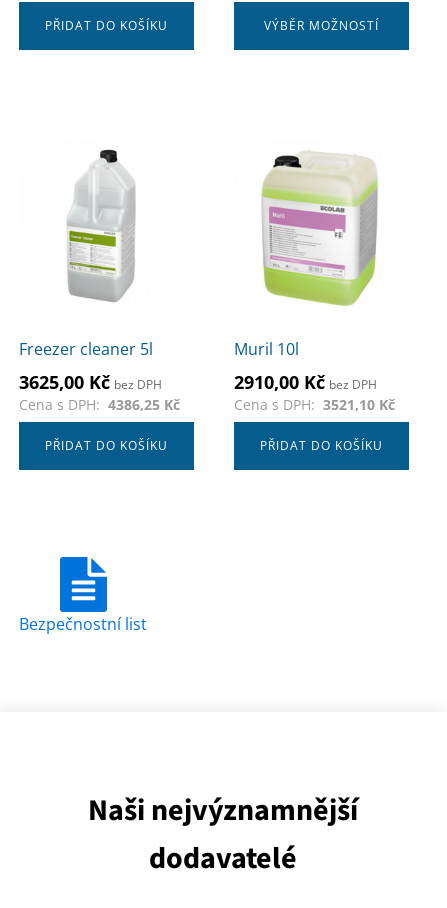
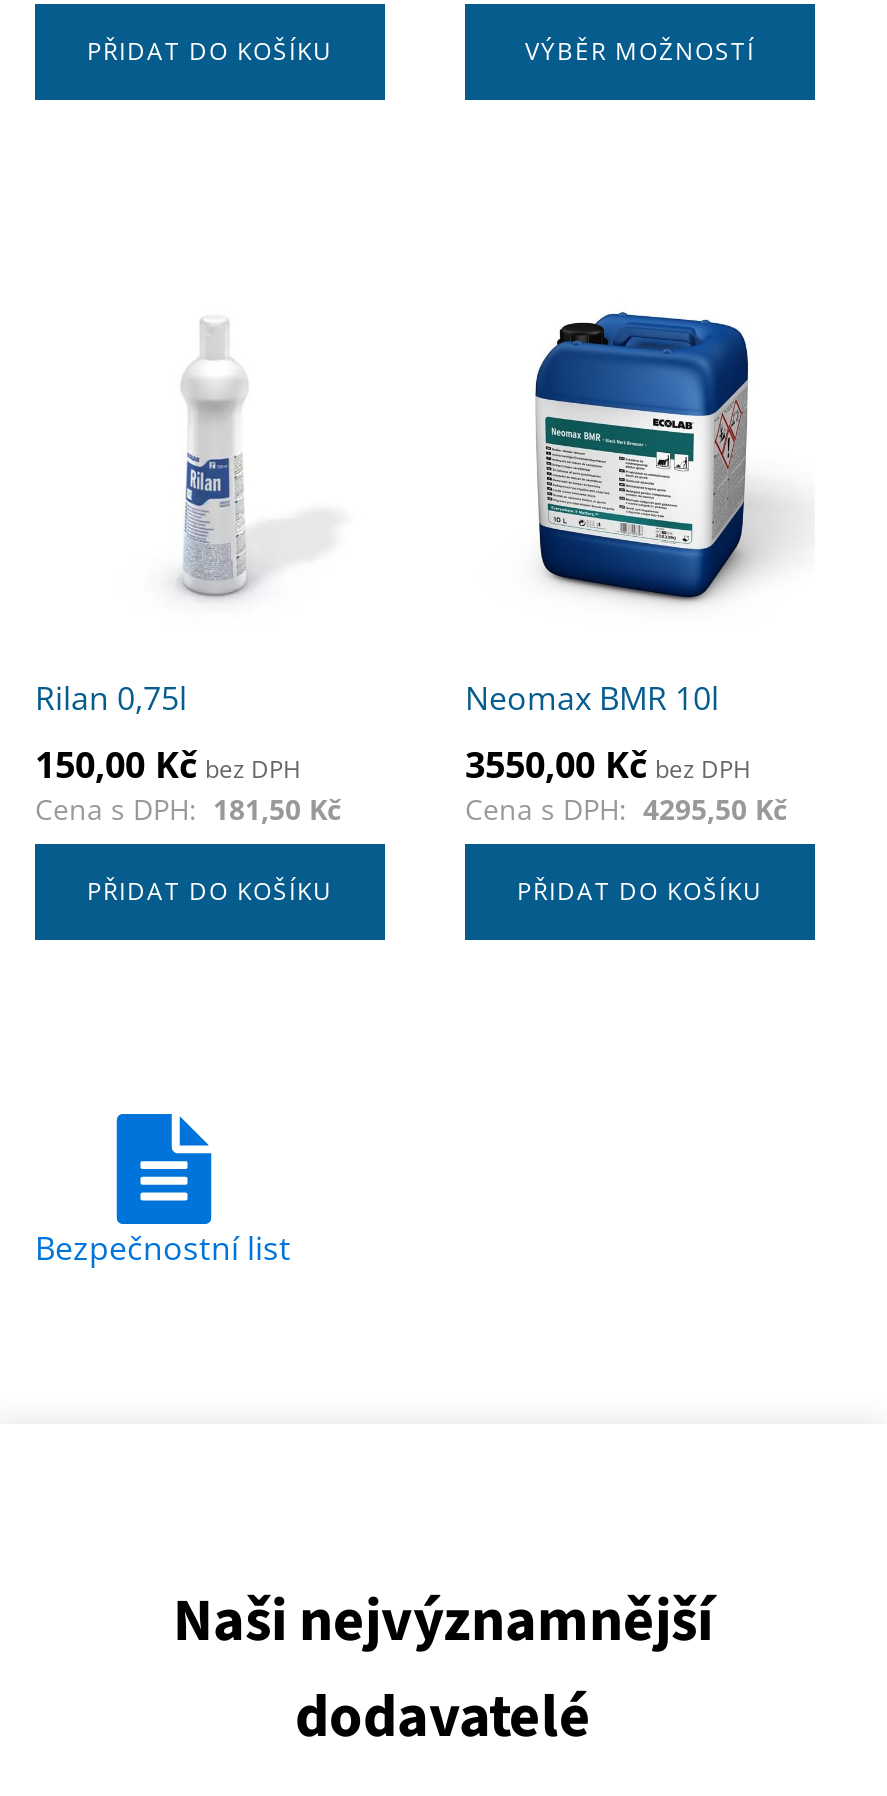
[19,149,180,414] [image] | Freezer cleaner 5l | 3625,00 Kč bez DPH | Cena s DPH: 4386,25 Kč -> [35,300,341,827] [image] | Rilan 0,75l | 150,00 Kč bez DPH | Cena s DPH: 181,50 Kč
[234,151,395,414] [image] | Muril 10l | 2910,00 Kč bez DPH | Cena s DPH: 3521,10 Kč -> [465,304,787,827] [image] | Neomax BMR 10l | 3550,00 Kč bez DPH | Cena s DPH: 4295,50 Kč

